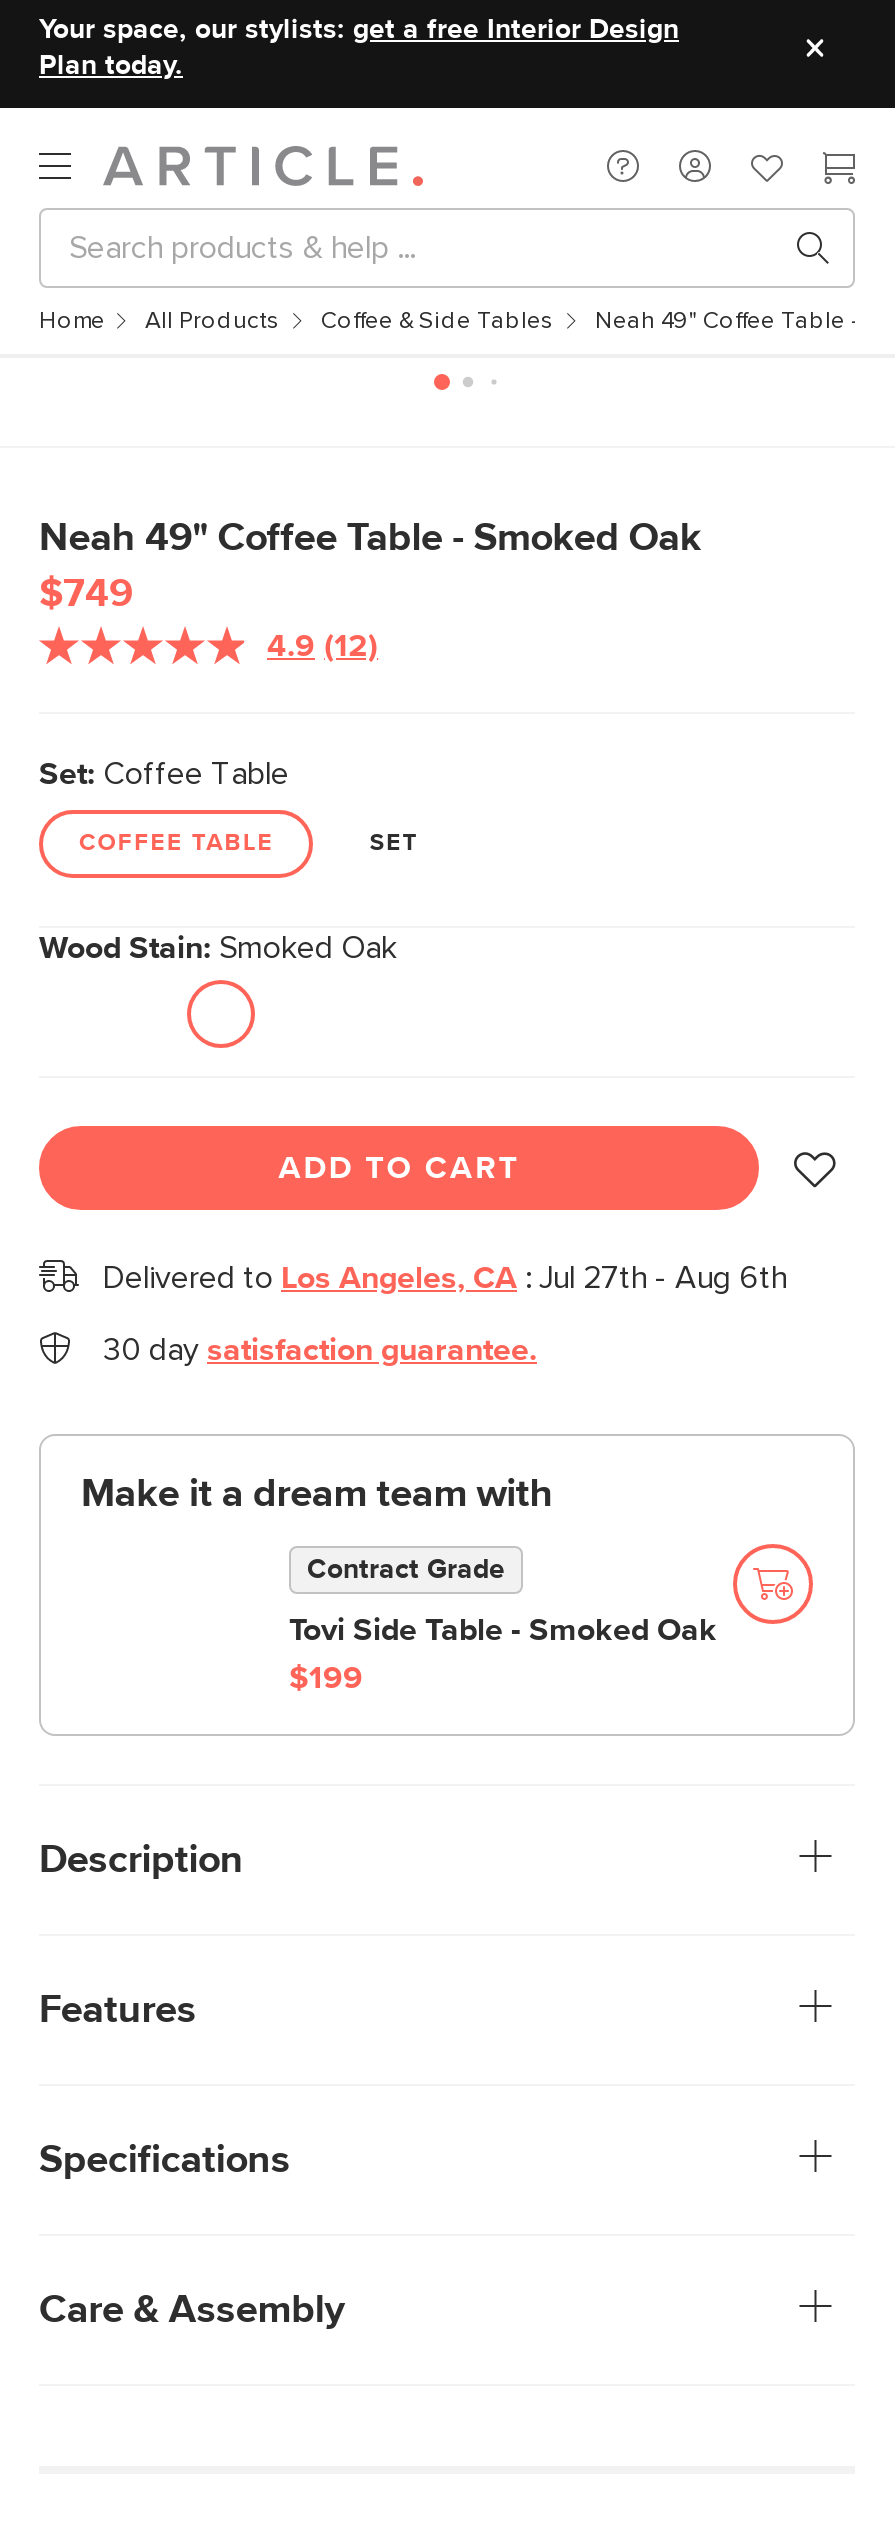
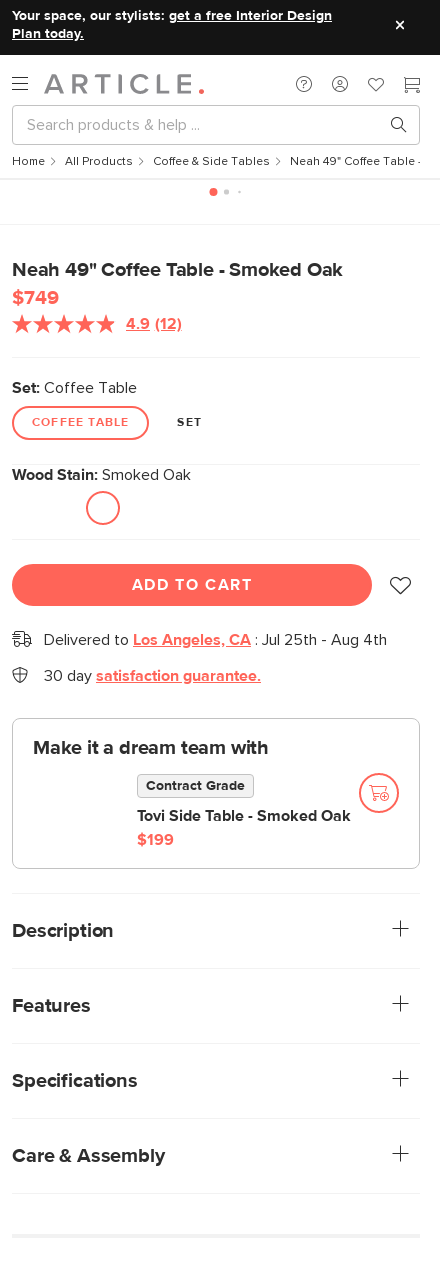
[103,1262,787,1294] Delivered to Los Angeles, CA: Jul 27th - Aug 6th -> [44,632,387,648] Delivered to Los Angeles, CA: Jul 25th - Aug 4th

